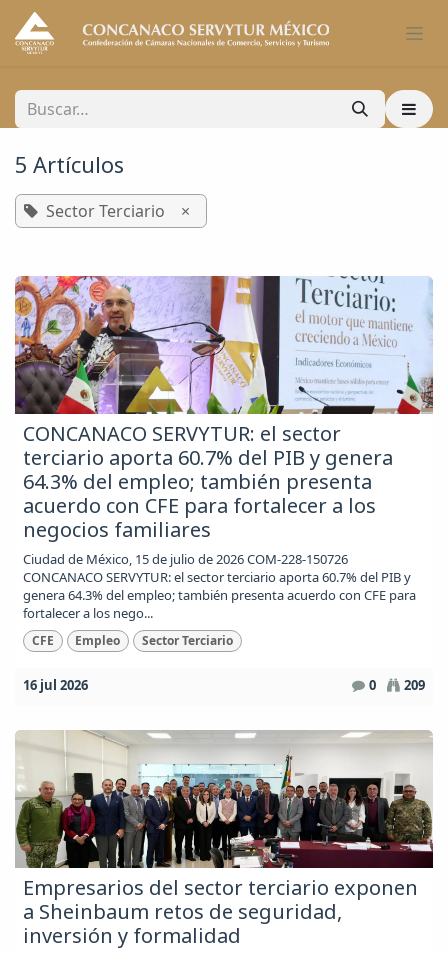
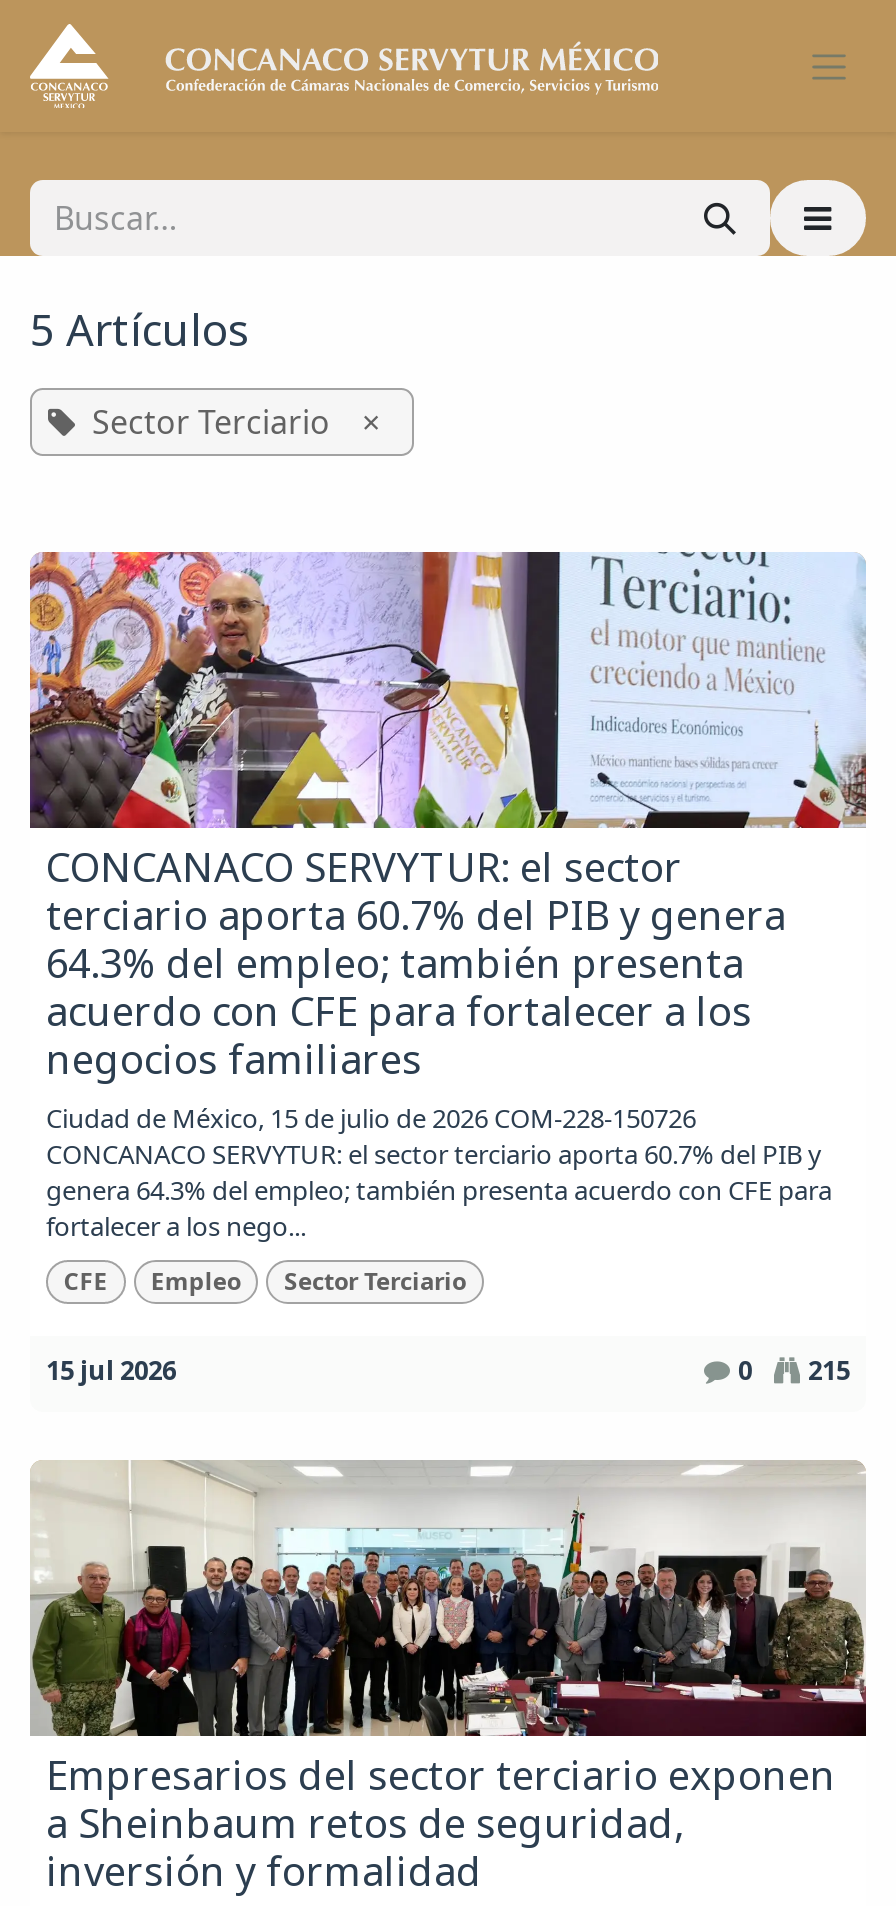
[23,676,88,694] 16 jul 2026 -> [46,1353,176,1389] 15 jul 2026
[369,676,425,694] 0 209 -> [738,1353,850,1389] 0 215

